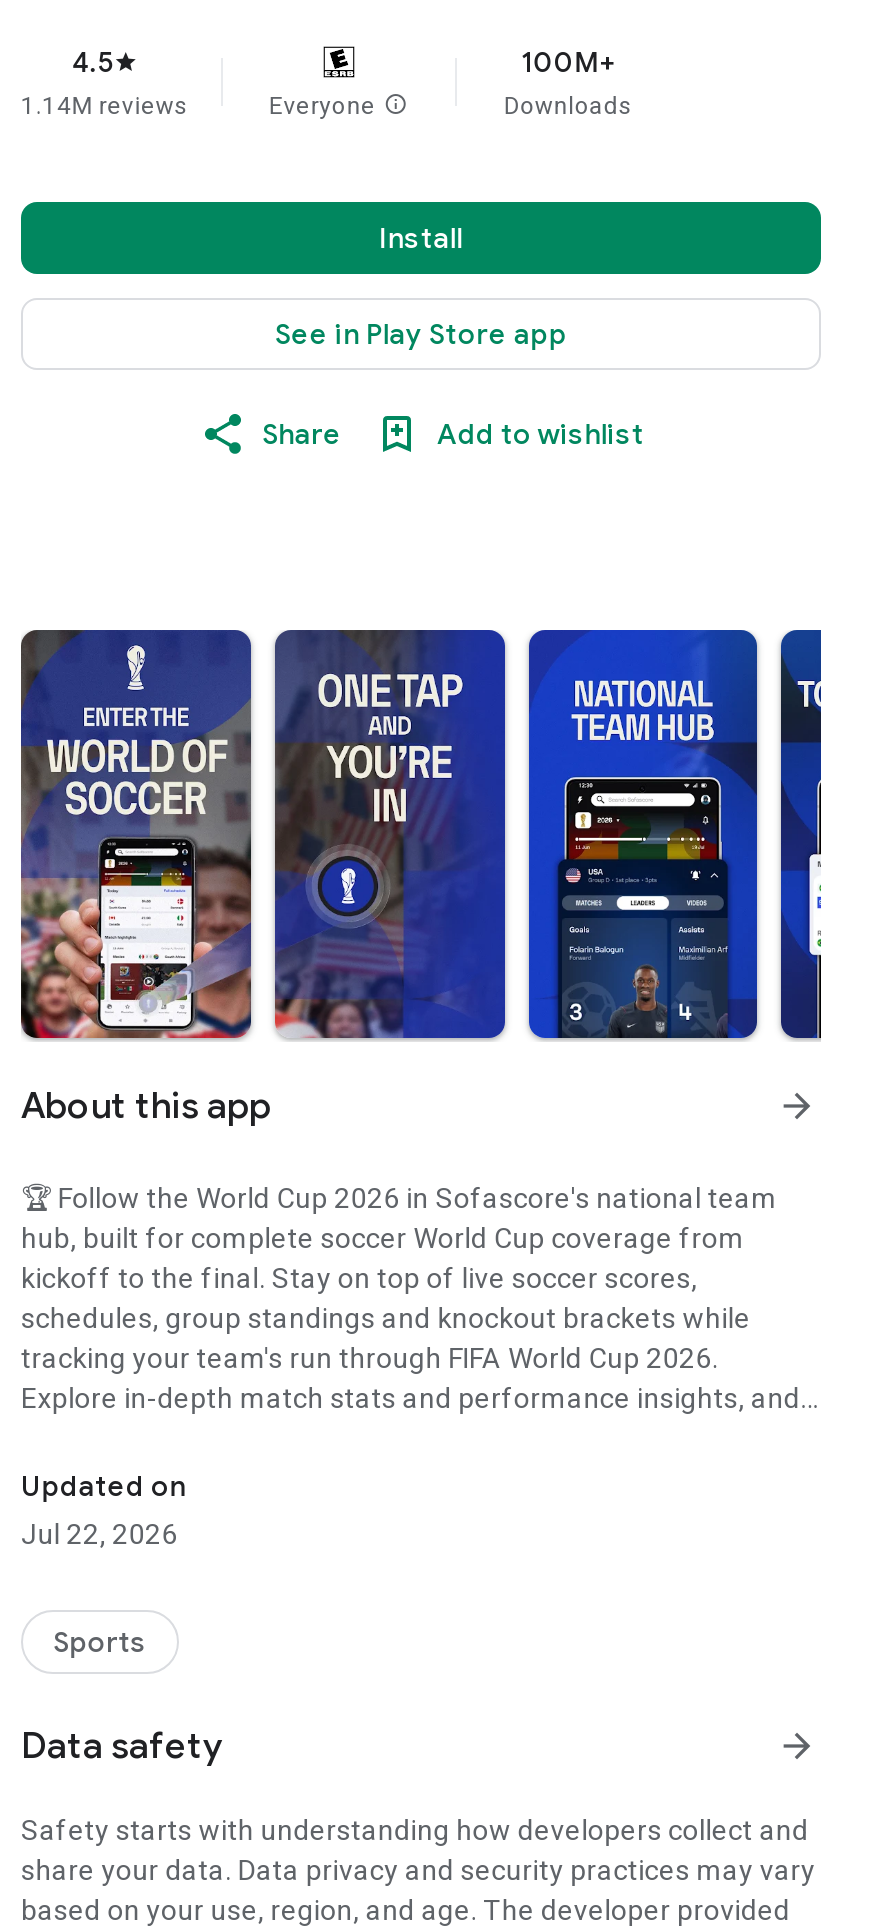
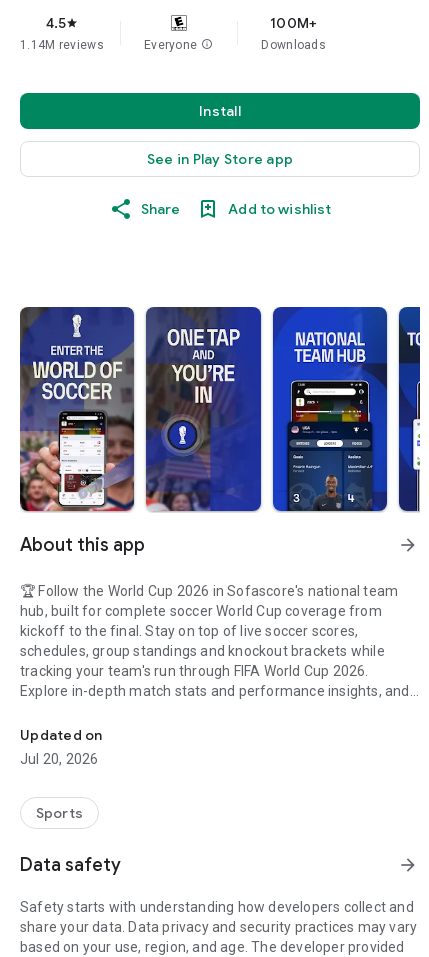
[21,1518,178,1550] Jul 22, 2026 -> [20,751,98,767] Jul 20, 2026

